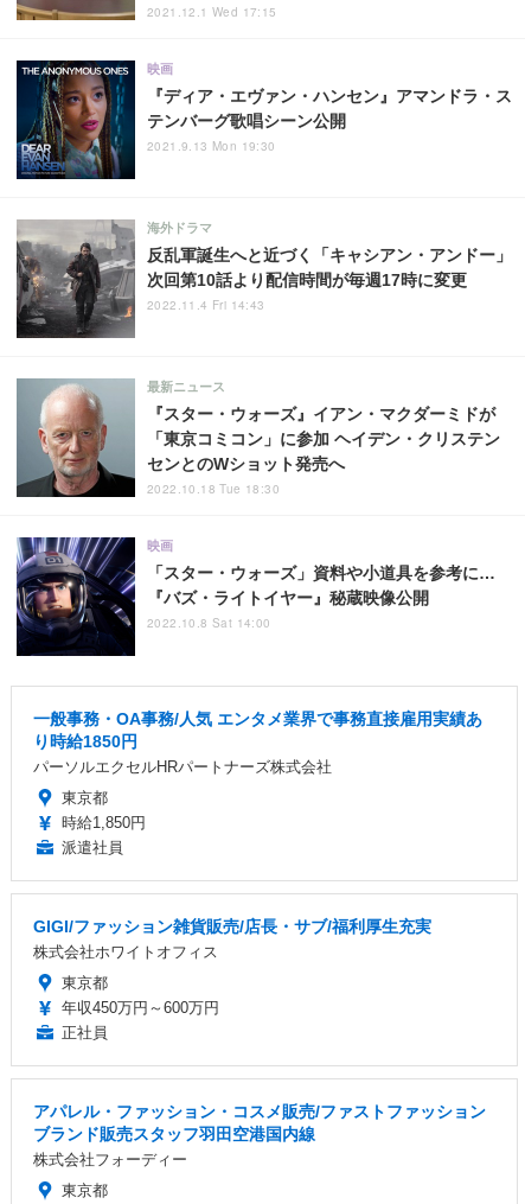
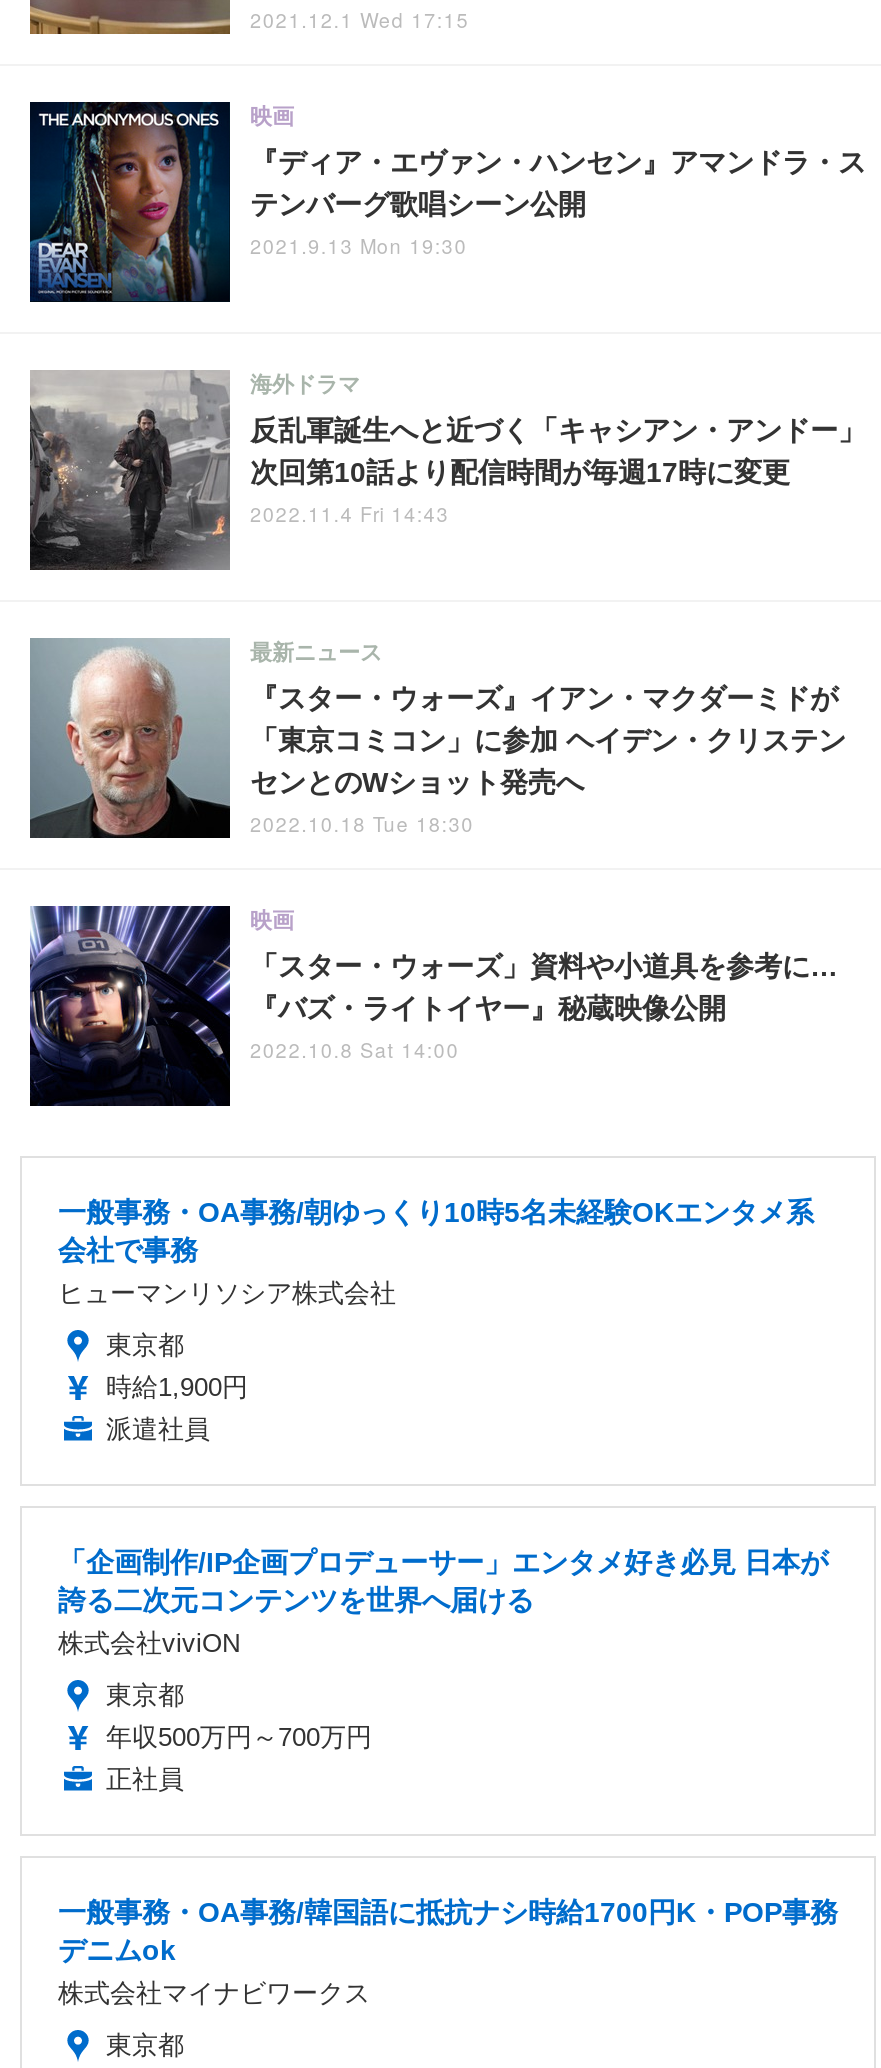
[33,710,482,776] 一般事務・OA事務/人気 エンタメ業界で事務直接雇用実績あ | り時給1850円 | パーソルエクセルHRパートナーズ株式会社 -> [58,1197,814,1309] 一般事務・OA事務/朝ゆっくり10時5名未経験OKエンタメ系 | 会社で事務 | ヒューマンリソシア株式会社
[62,814,146,832] 時給1,850円 -> [106,1373,248,1403] 時給1,900円
[33,917,431,961] GIGI/ファッション雑貨販売/店長・サブ/福利厚生充実 | 株式会社ホワイトオフィス -> [58,1547,828,1659] 「企画制作/IP企画プロデューサー」エンタメ好き必見 日本が | 誇る二次元コンテンツを世界へ届ける | 株式会社viviON
[62,999,219,1017] 年収450万円～600万円 -> [106,1723,372,1753] 年収500万円～700万円
[33,1102,486,1169] アパレル・ファッション・コスメ販売/ファストファッション | ブランド販売スタッフ羽田空港国内線 | 株式会社フォーディー -> [58,1897,838,2009] 一般事務・OA事務/韓国語に抵抗ナシ時給1700円K・POP事務 | デニムok | 株式会社マイナビワークス

